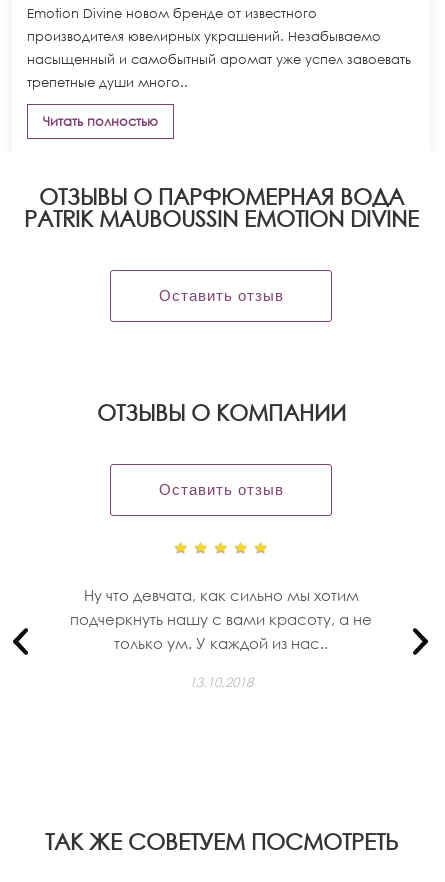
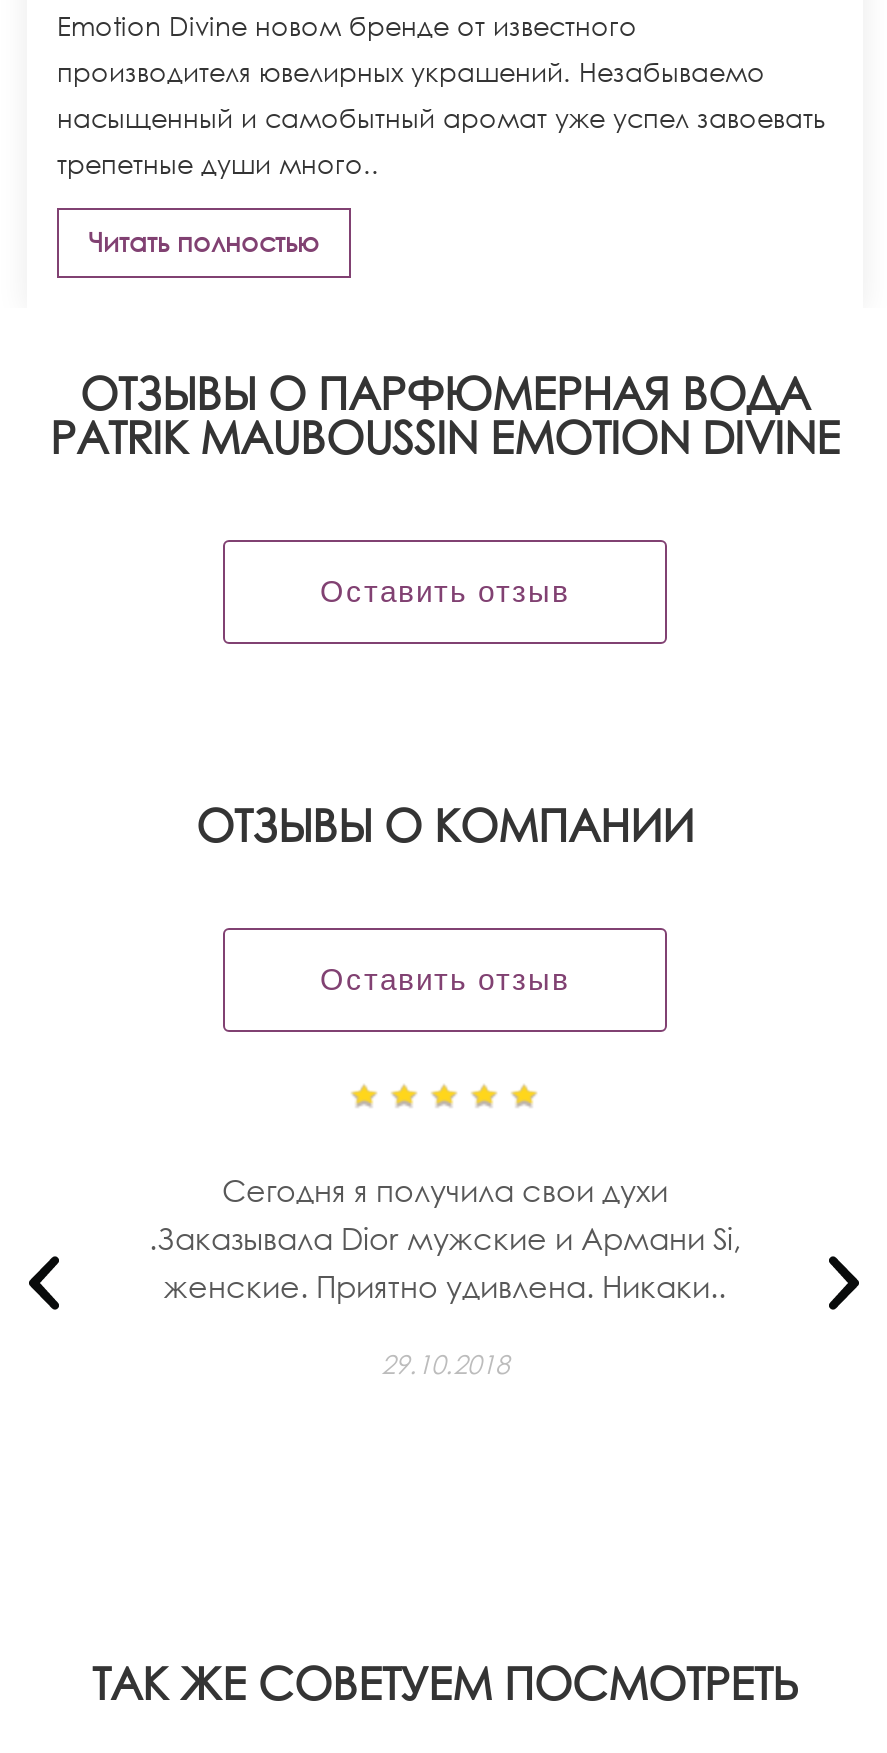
[70,585,372,653] Ну что девчата, как сильно мы хотим | подчеркнуть нашу с вами красоту, а не | только ум. У каждой из нас.. -> [149,1170,741,1306] Сегодня я получила свои духи | .Заказывала Dior мужские и Армани Si, | женские. Приятно удивлена. Никаки..
[189,674,253,691] 13.10.2018 -> [381,1348,509,1382] 29.10.2018

